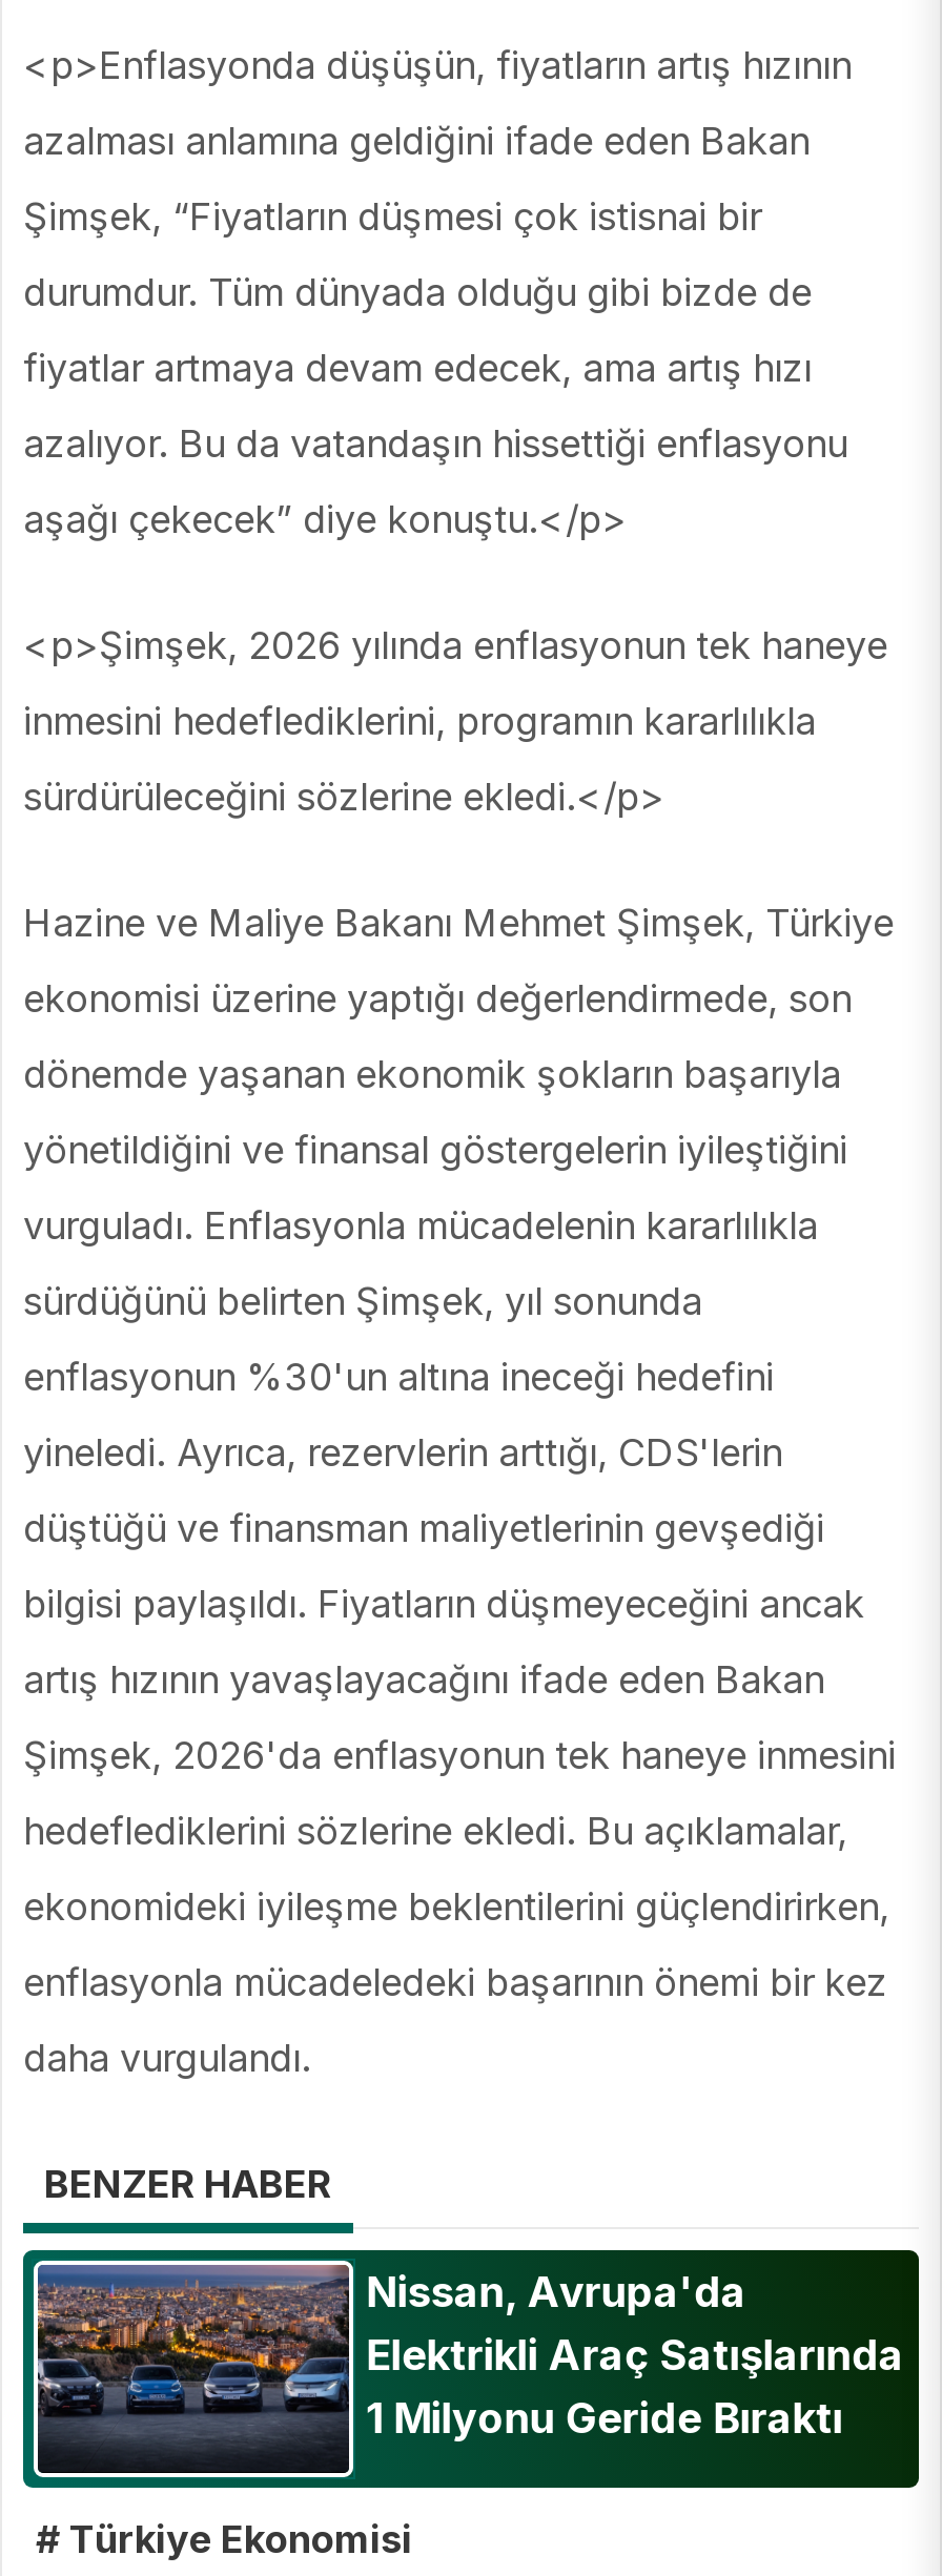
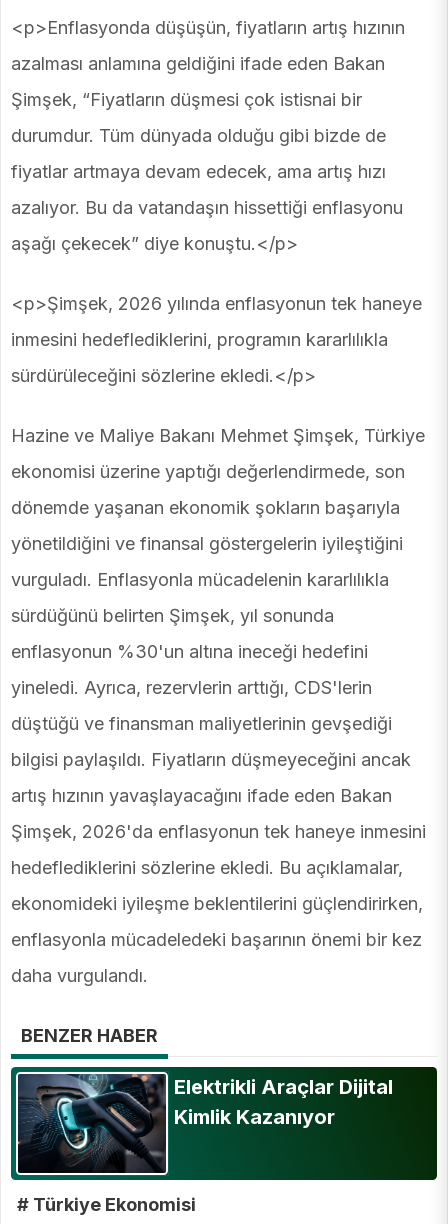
[36,2263,904,2460] [image] | Nissan, Avrupa'da | Elektrikli Araç Satışlarında | 1 Milyonu Geride Bıraktı -> [18,1074,393,1168] [image] | Elektrikli Araçlar Dijital | Kimlik Kazanıyor

